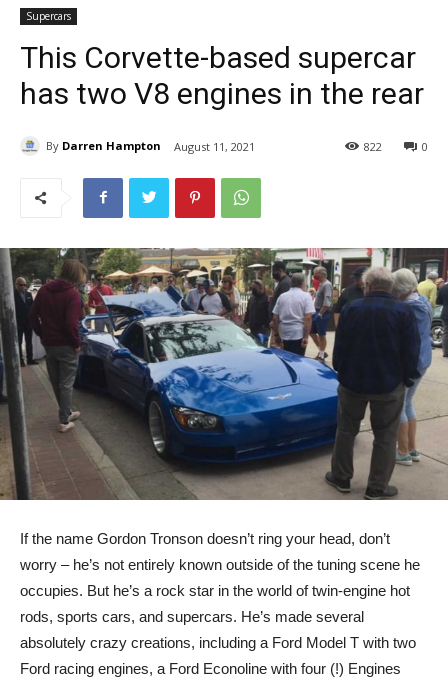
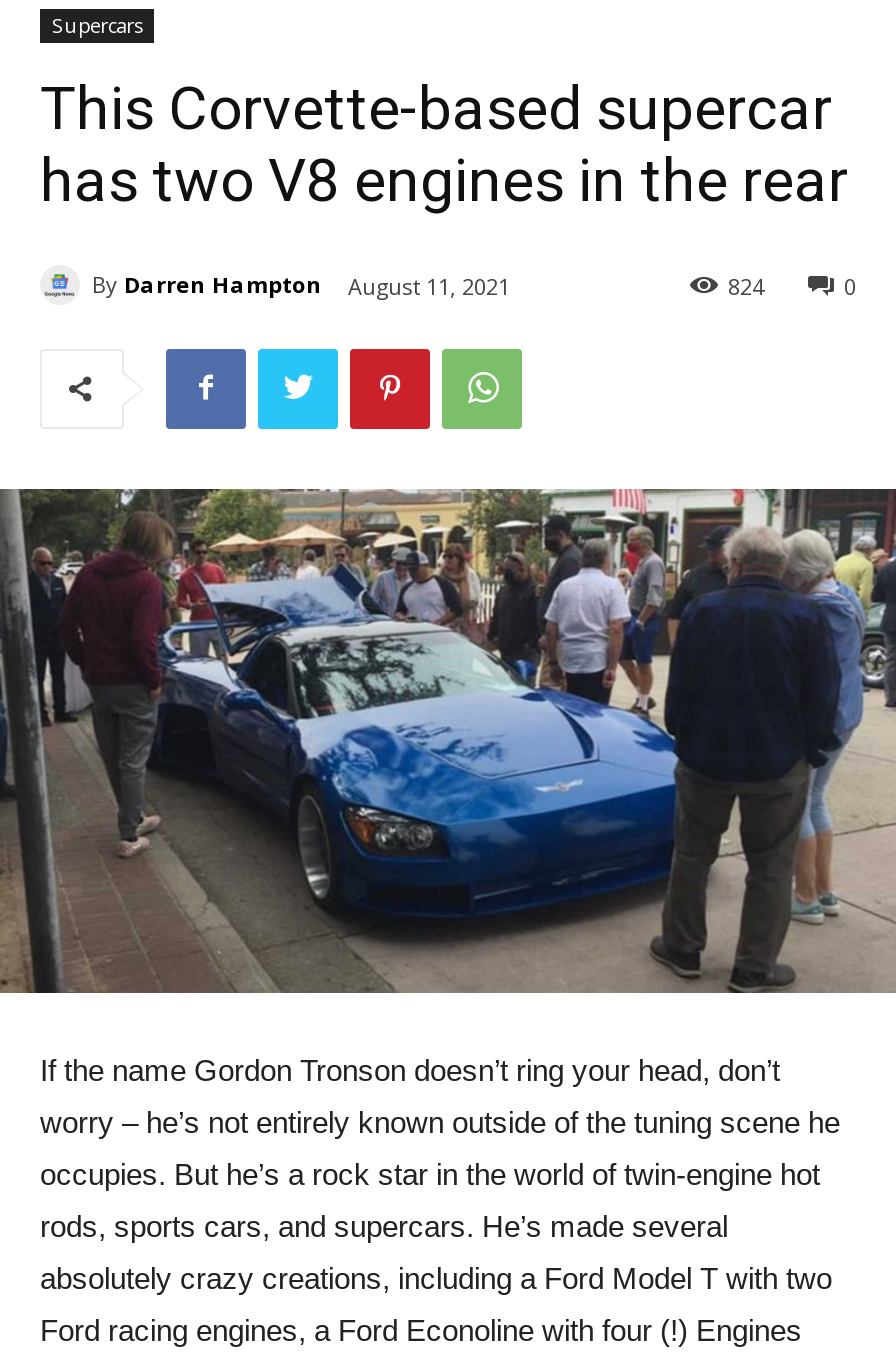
[364,139,382,154] 822 -> [728,271,764,301] 824

